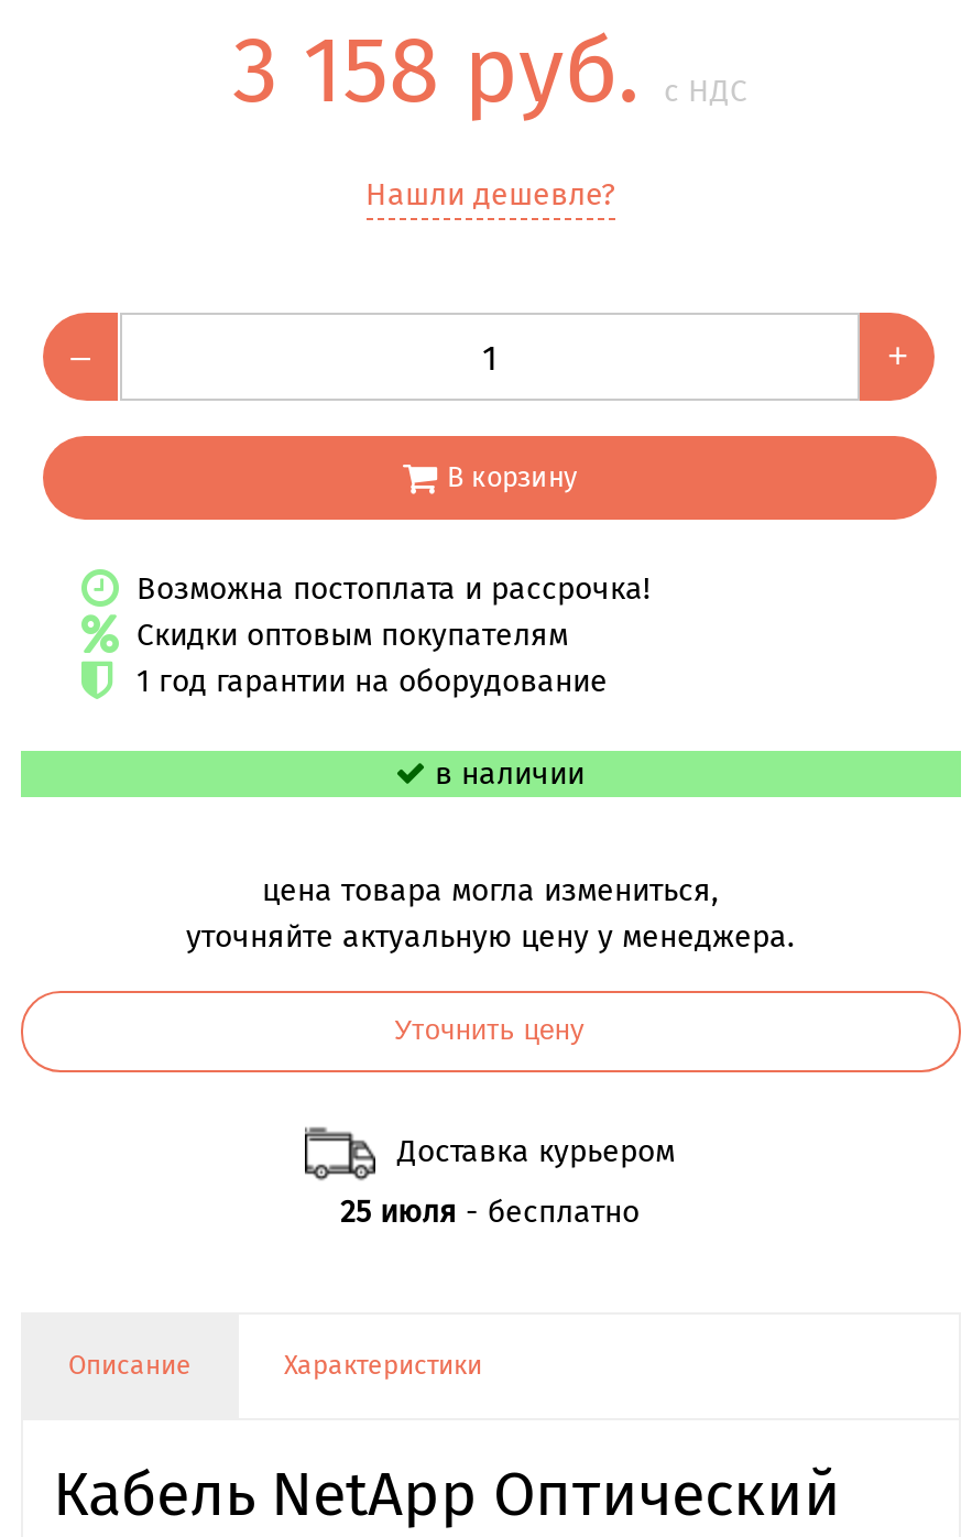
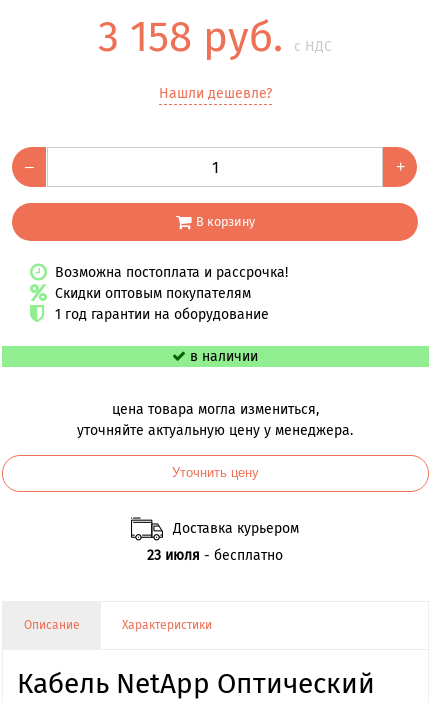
[340,1193,640,1231] 25 июля - бесплатно -> [147,547,283,564] 23 июля - бесплатно

